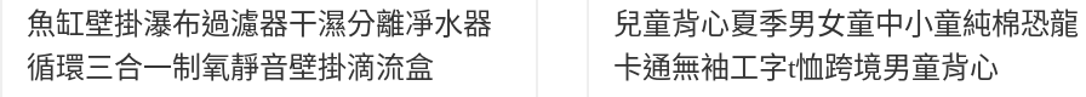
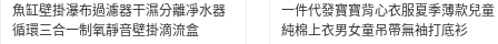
[613,7,1079,85] 兒童背心夏季男女童中小童純棉恐龍 | 卡通無袖工字t恤跨境男童背心 -> [281,3,495,38] 一件代發寶寶背心衣服夏季薄款兒童 | 純棉上衣男女童吊帶無袖打底衫

